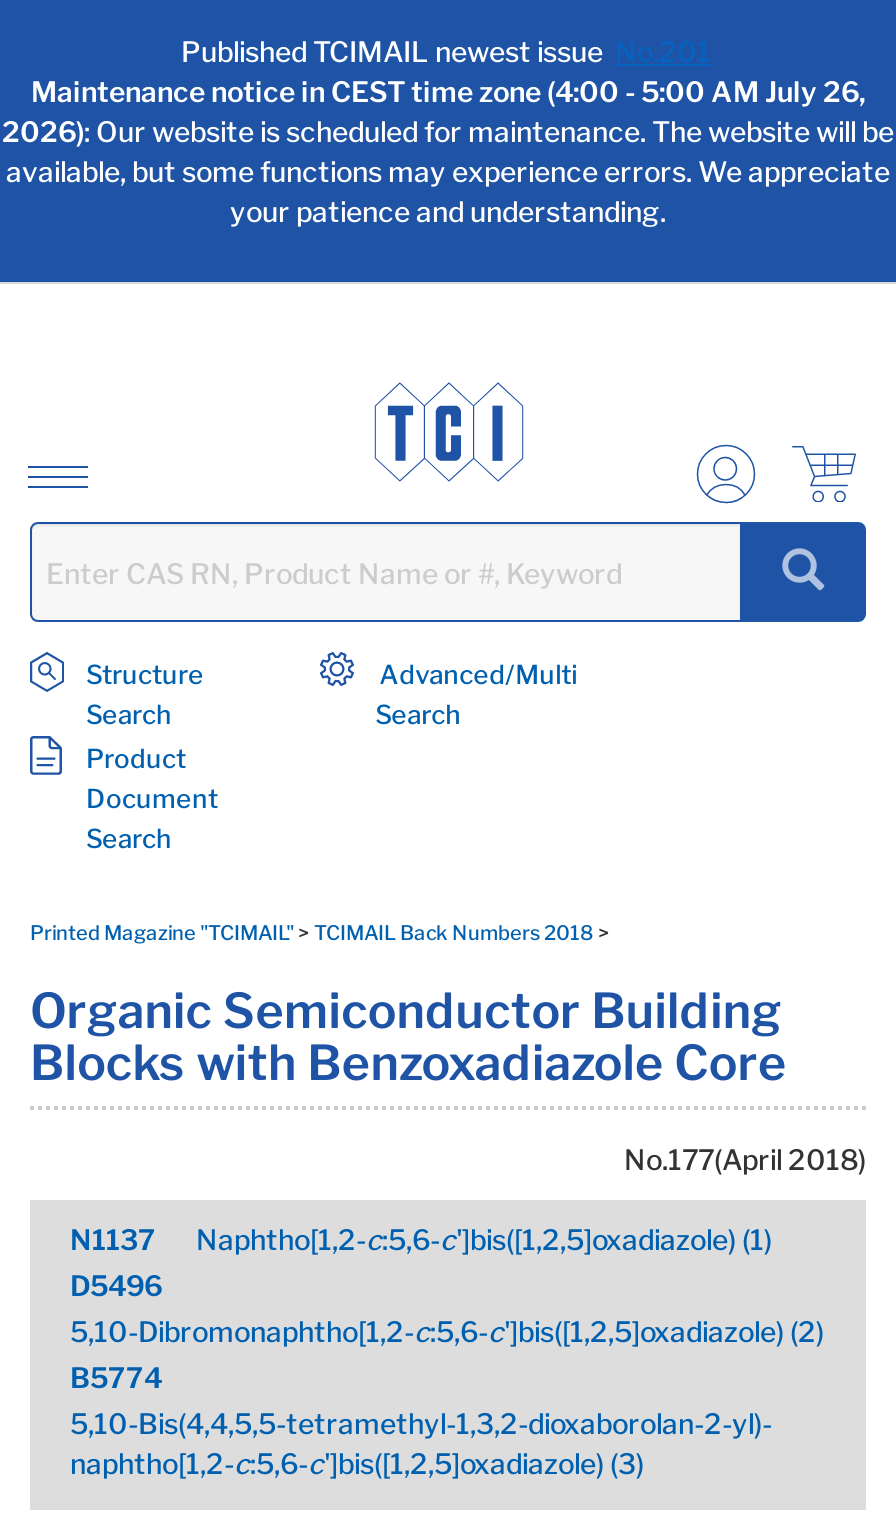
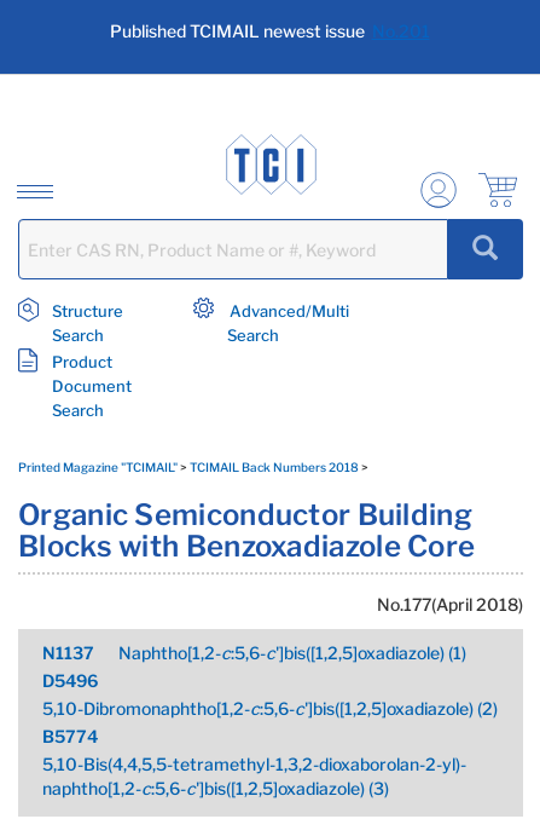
[2,74,894,228] Maintenance notice in CEST time zone (4:00 - 5:00 AM July 26, | 2026): Our website is scheduled for maintenance. The website will be | available, but some functions may experience errors. We appreciate | your patience and understanding. -> none

